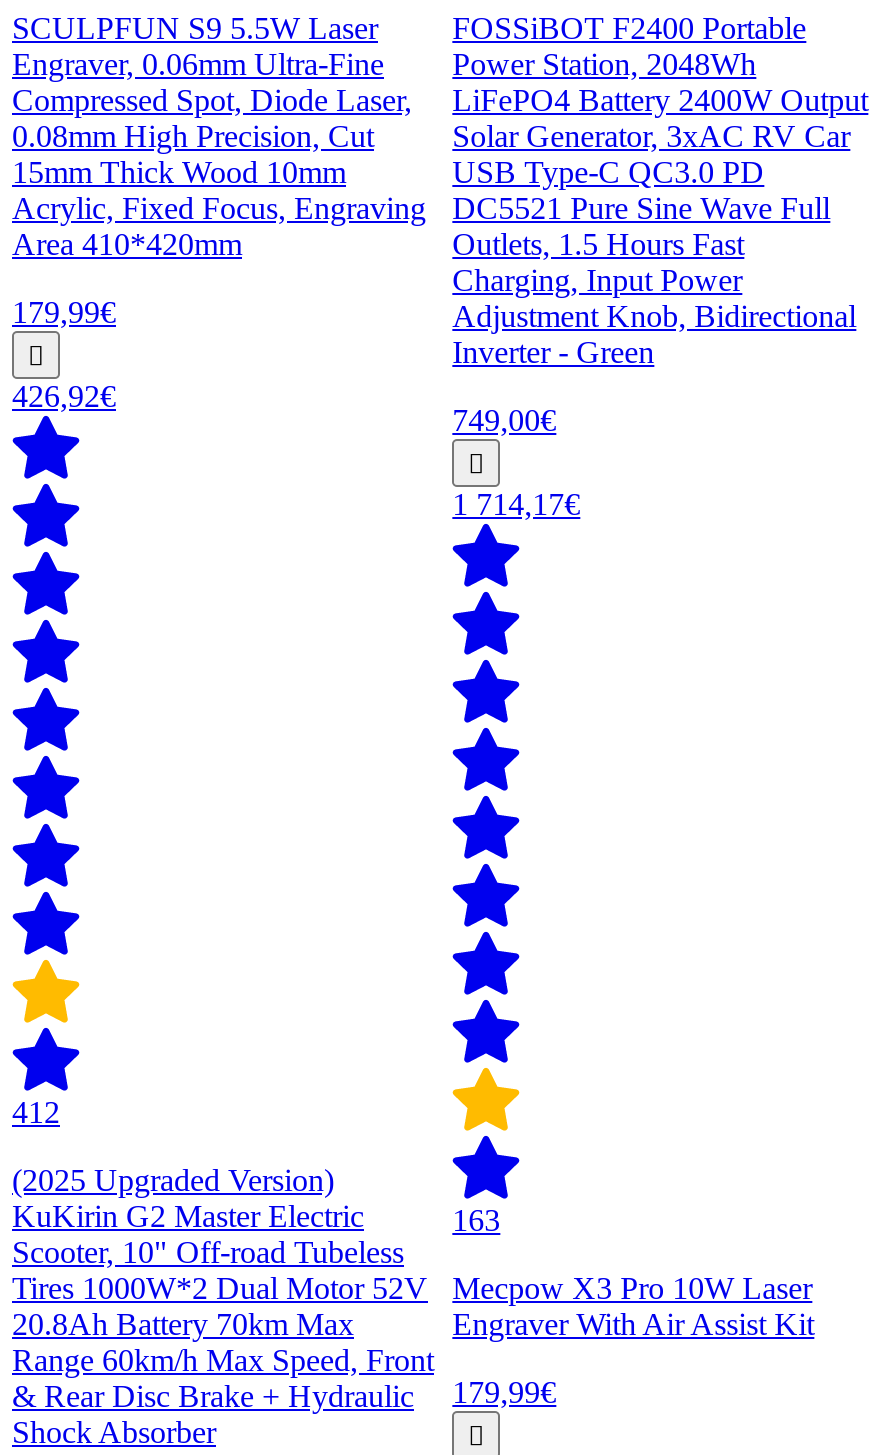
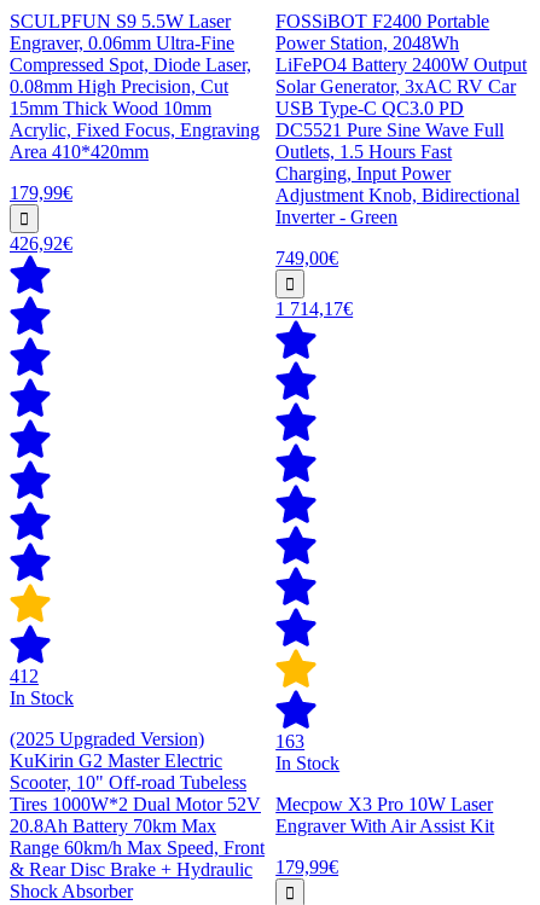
none -> [10,687,74,708] In Stock
none -> [276,753,340,773] In Stock

